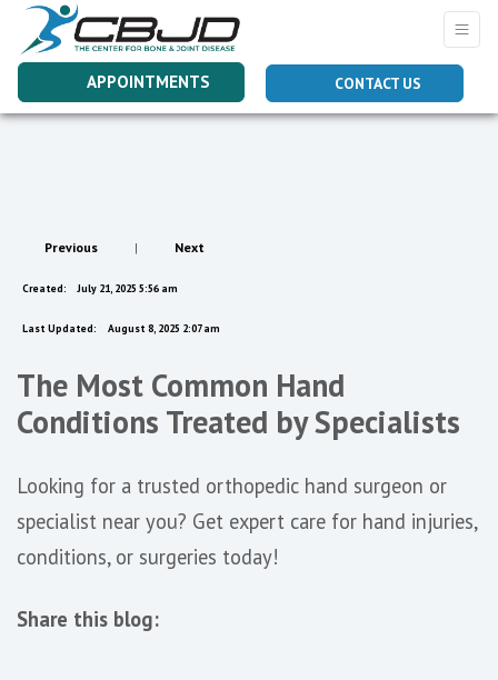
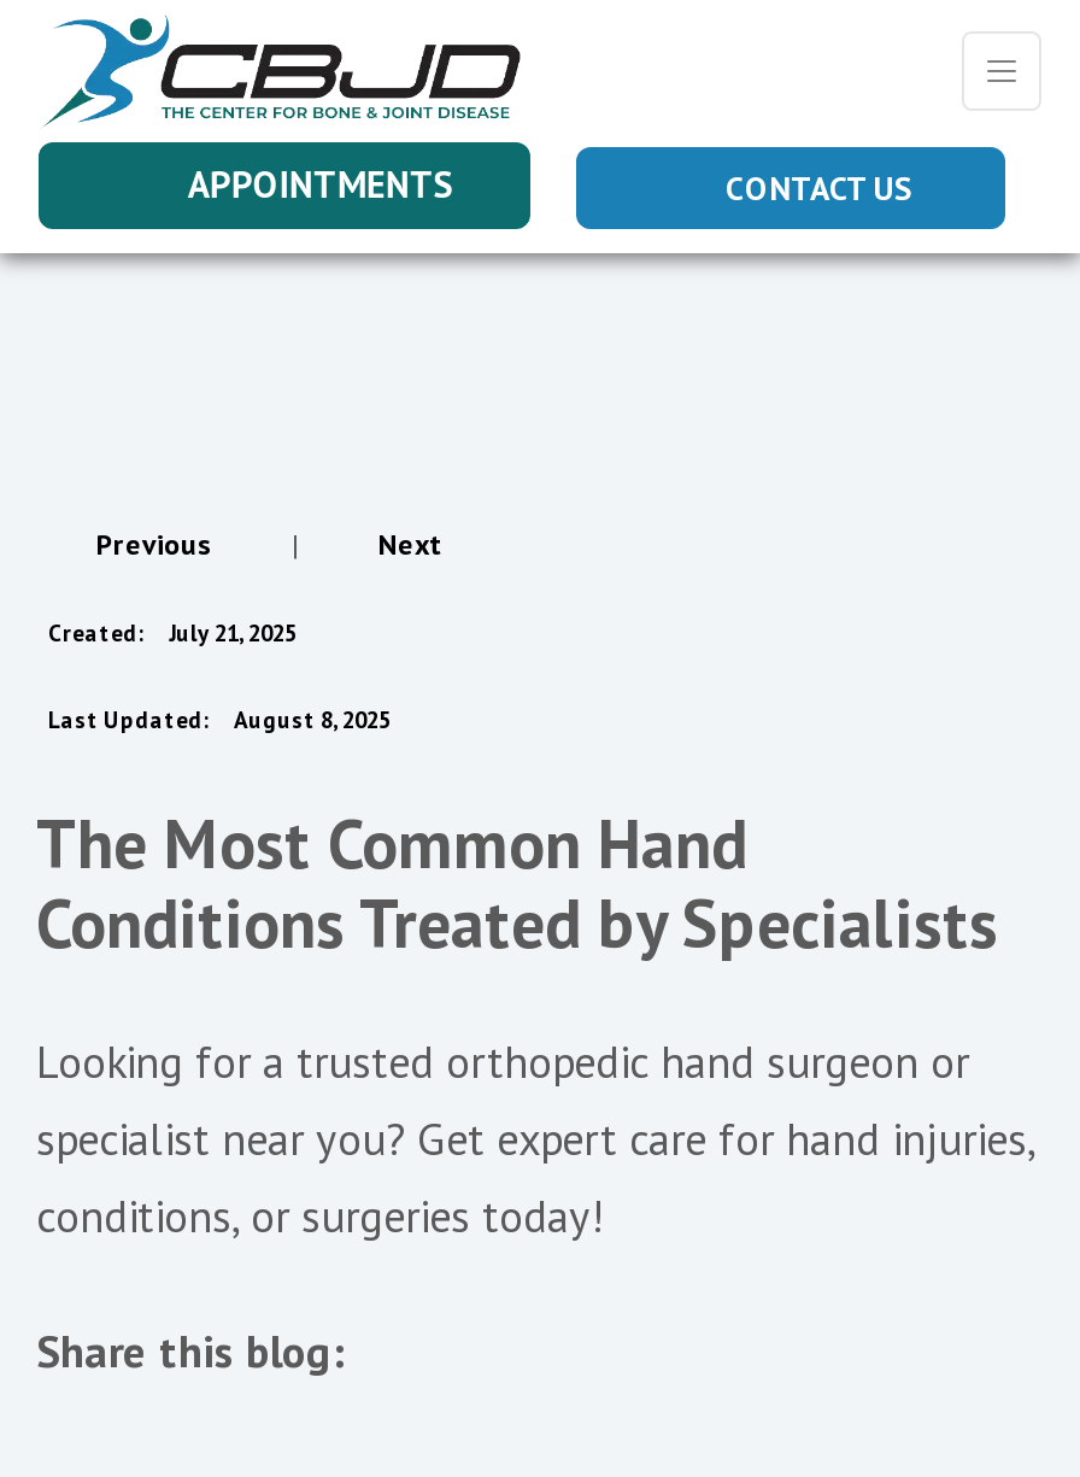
[22,281,178,296] Created: July 21, 2025 5:56 am -> [48,617,297,649] Created: July 21, 2025
[22,321,220,336] Last Updated: August 8, 2025 2:07 am -> [48,704,391,735] Last Updated: August 8, 2025

